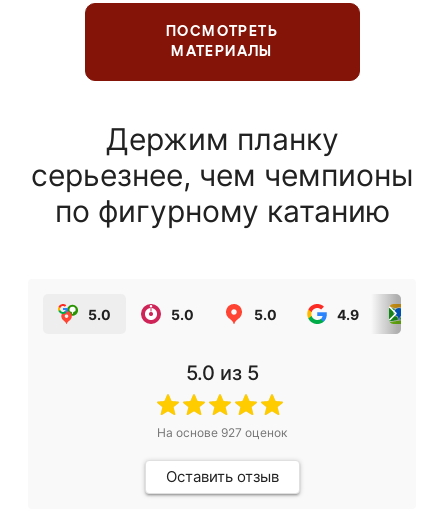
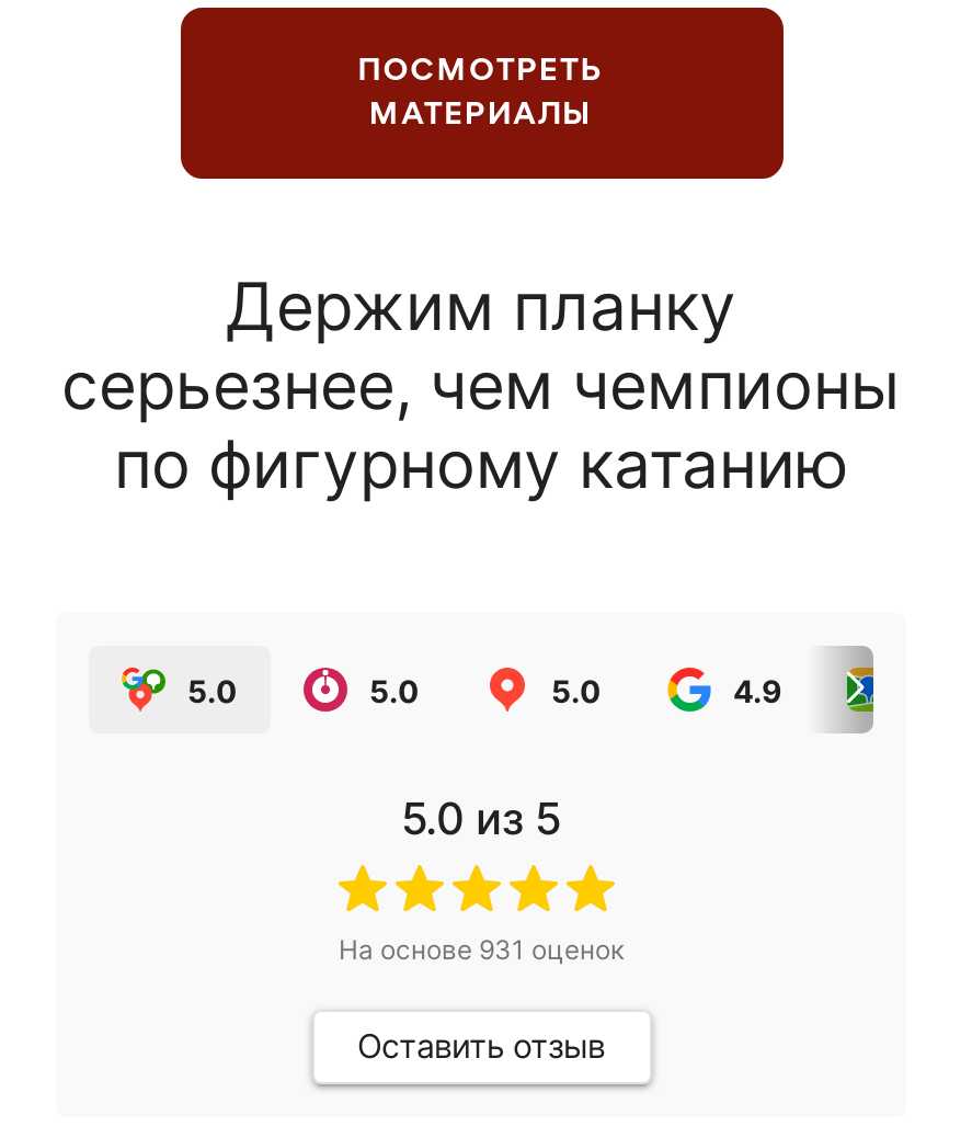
[157,425,287,440] На основе 927 оценок -> [339,933,624,966] На основе 931 оценок

